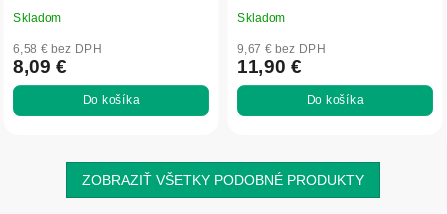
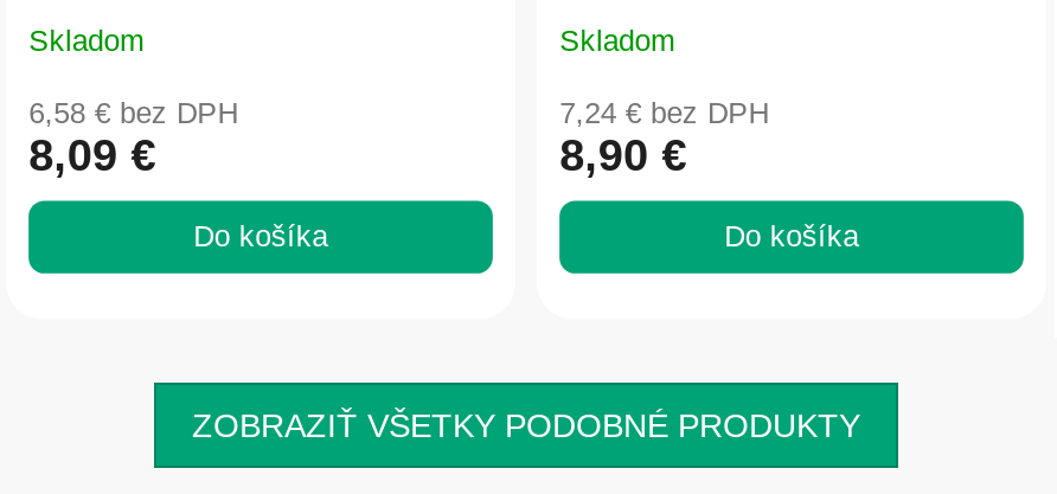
[237,41,325,55] 9,67 € bez DPH -> [560,95,769,130] 7,24 € bez DPH
[237,55,301,76] 11,90 € -> [560,130,687,180] 8,90 €

